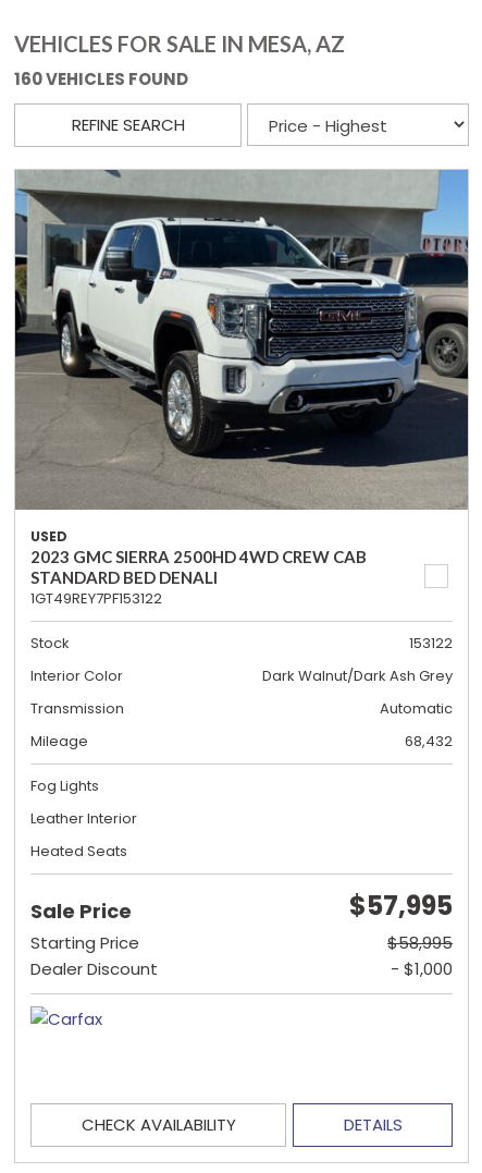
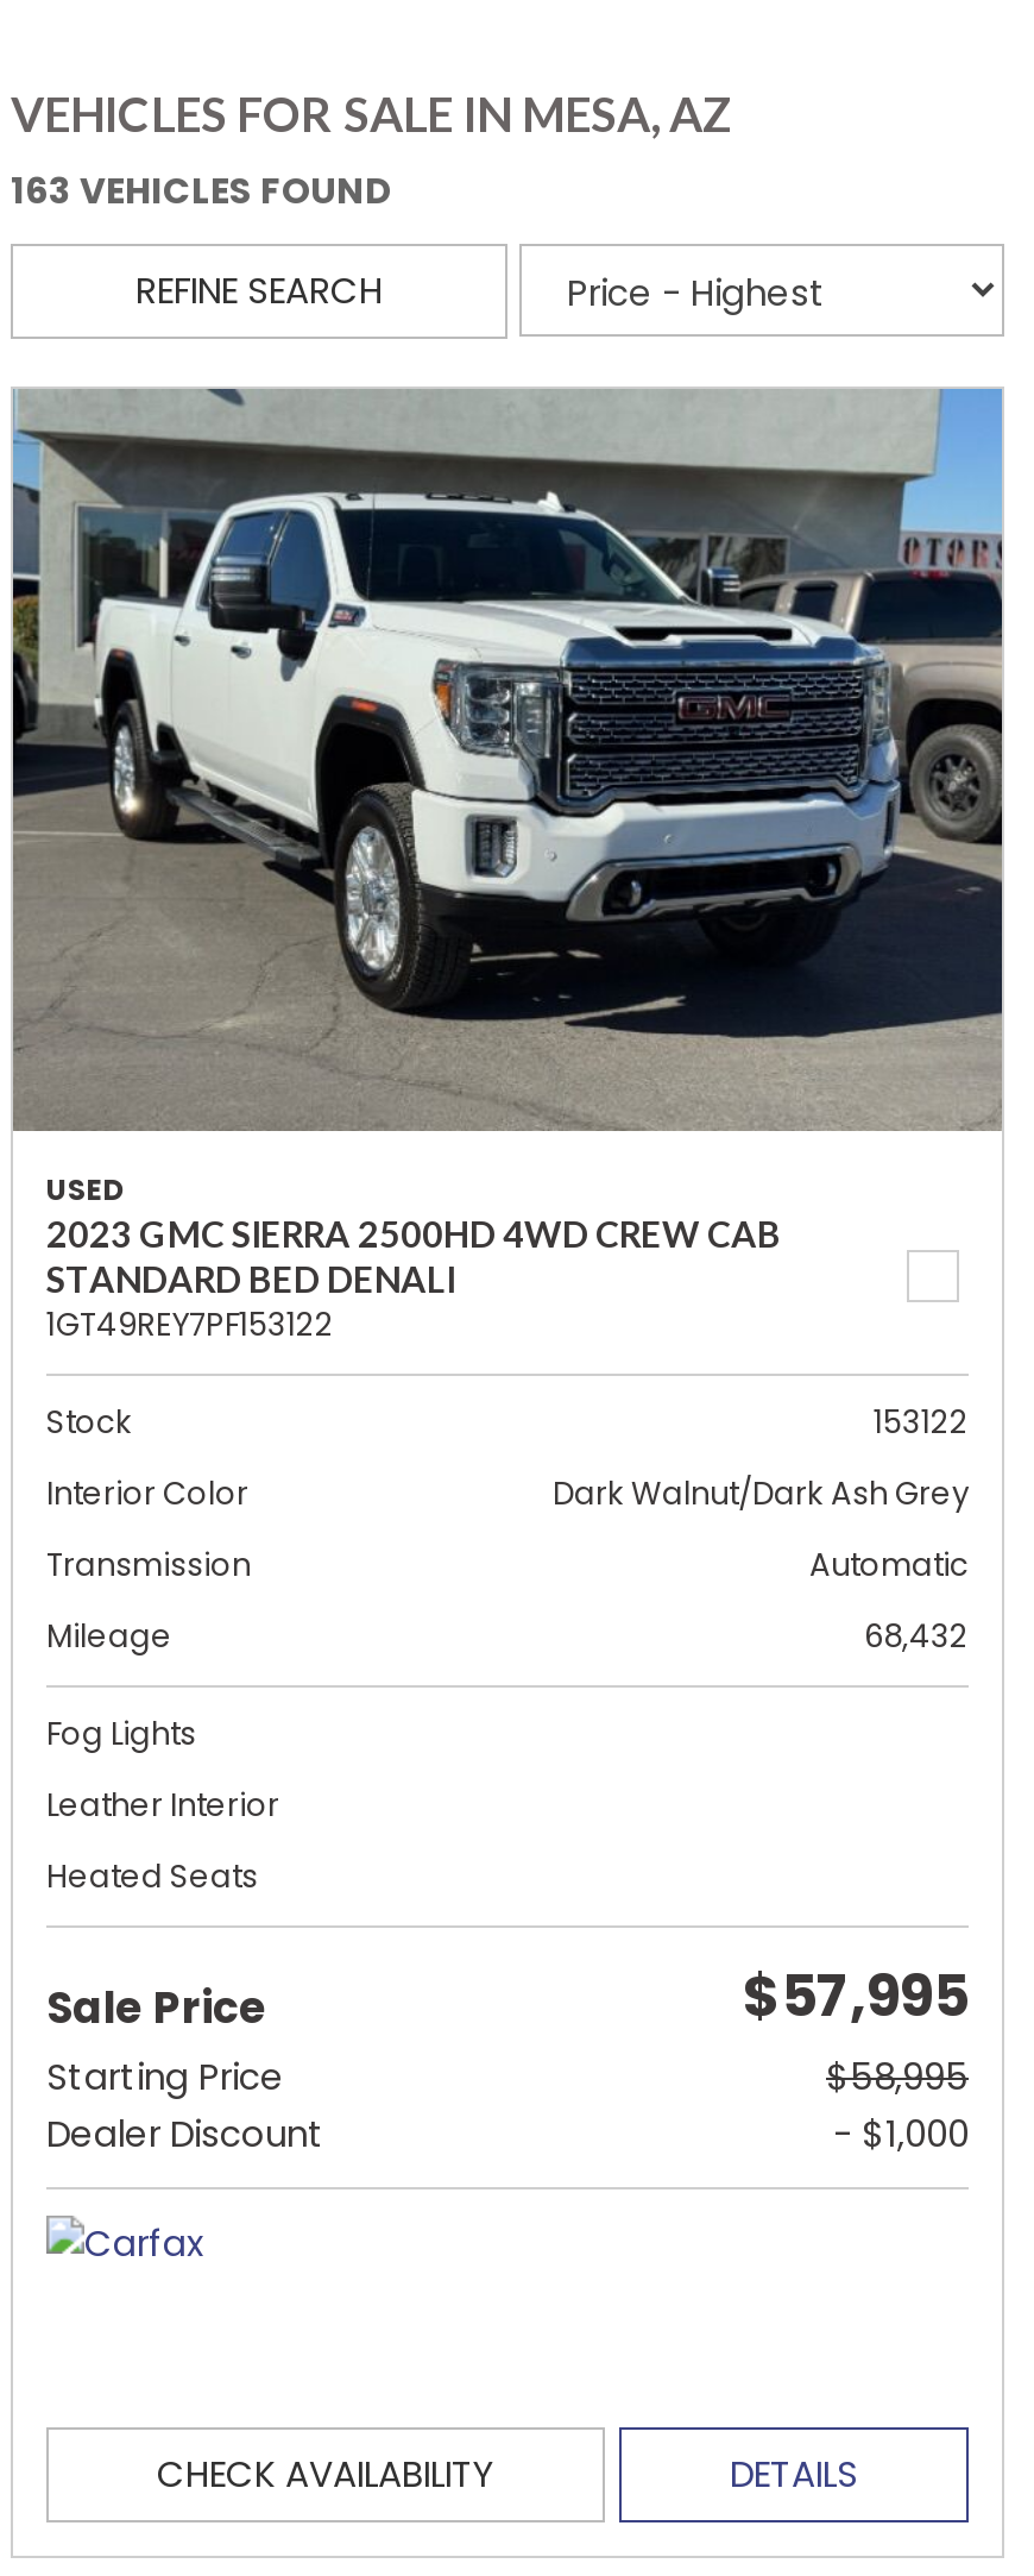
[14,68,188,90] 160 VEHICLES FOUND -> [11,165,391,215] 163 VEHICLES FOUND

